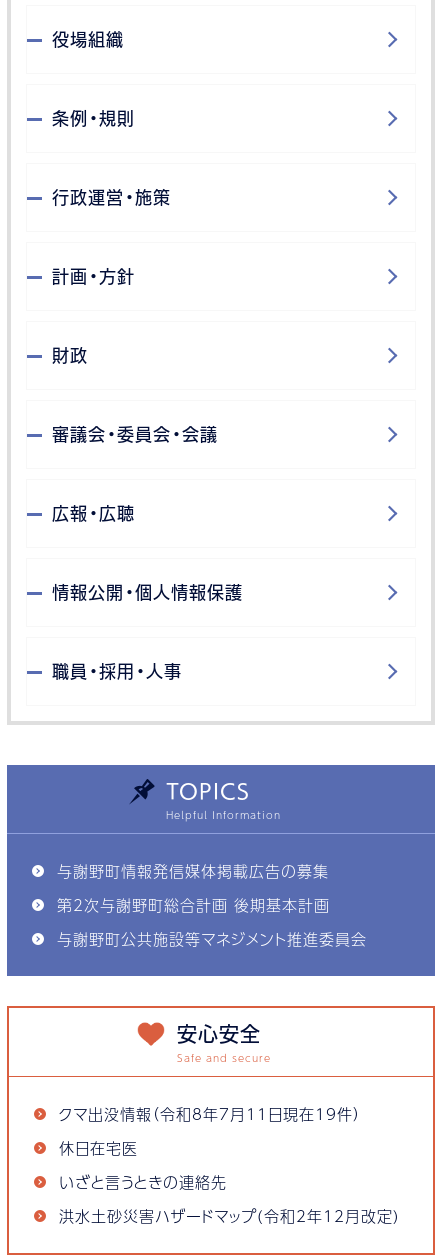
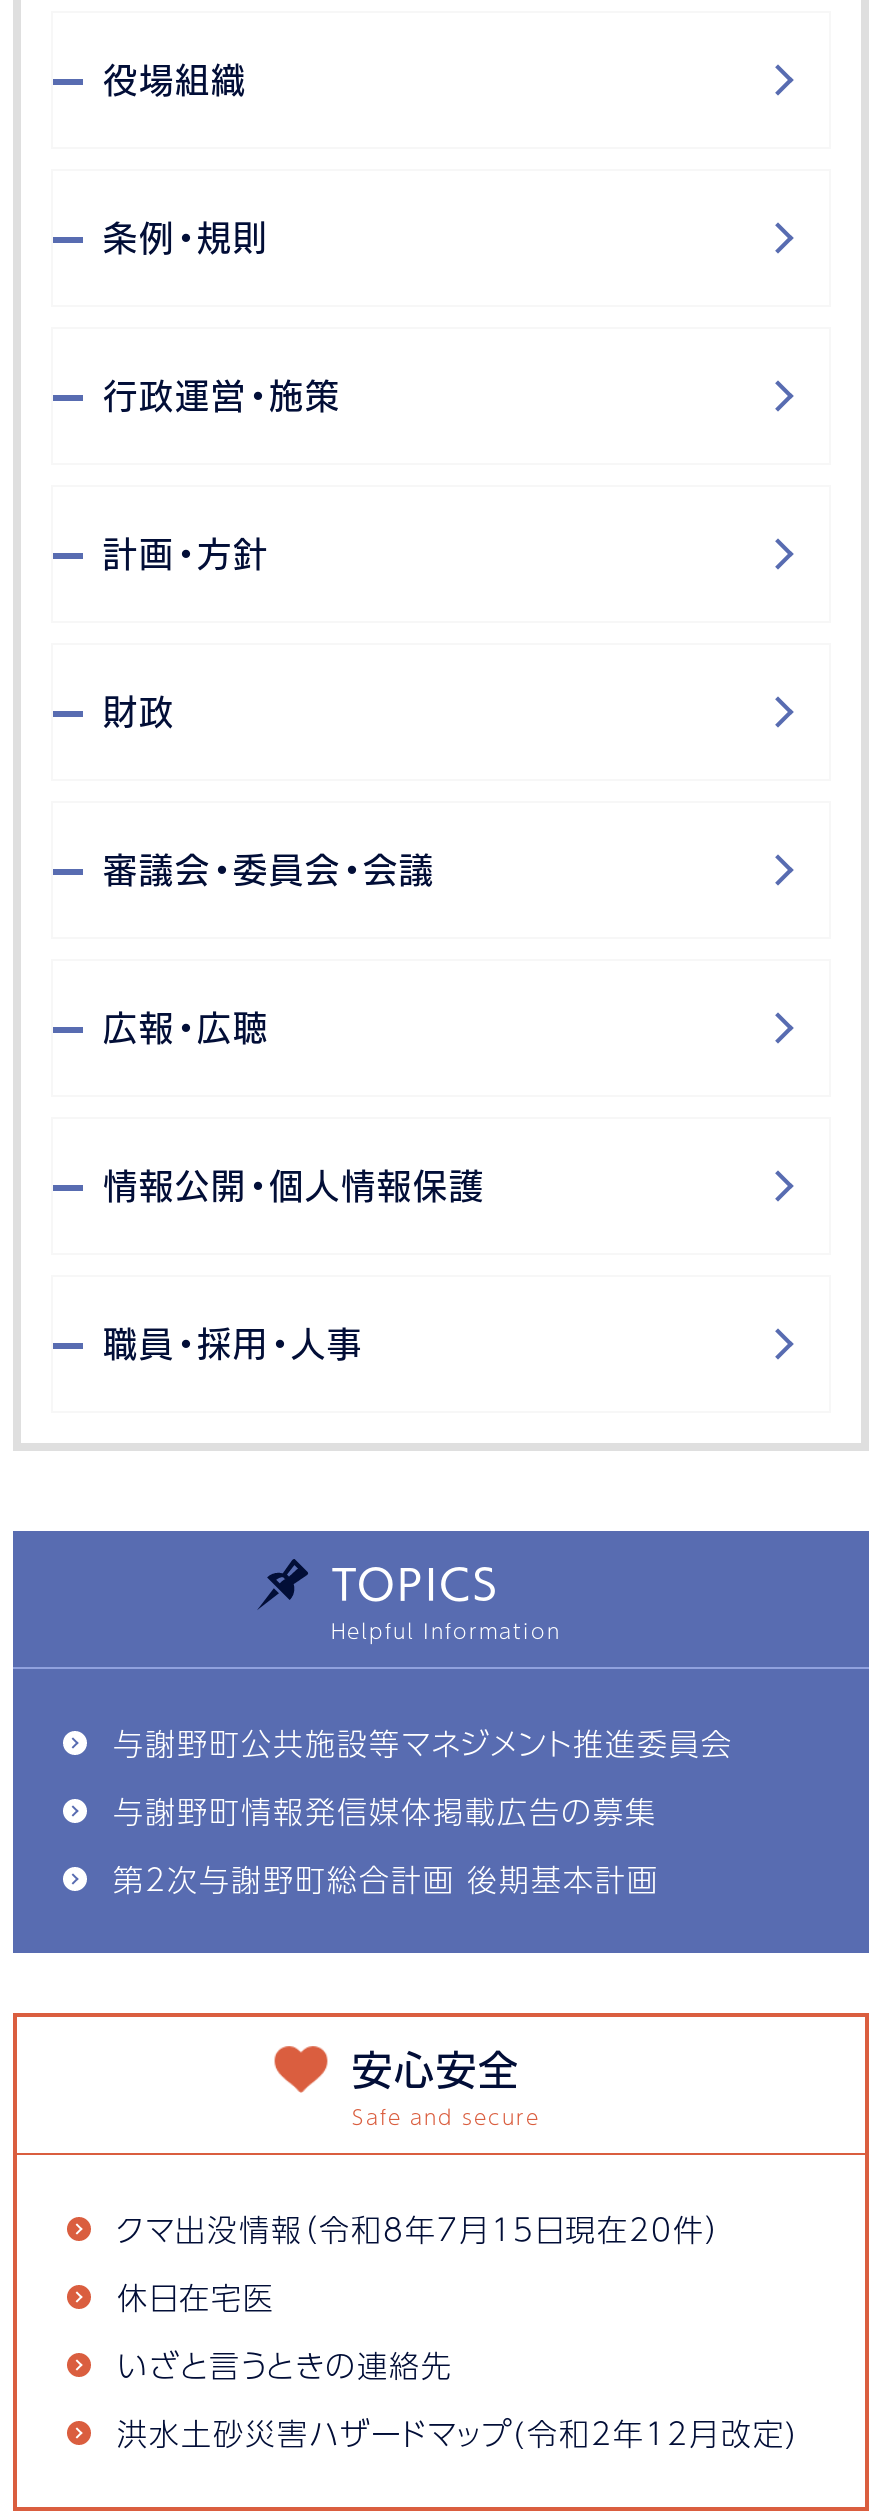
moved [57,859,330,916] -> [113,1788,659,1902]: 与謝野町情報発信媒体掲載広告の募集 | 第2次与謝野町総合計画 後期基本計画
moved [57,927,367,950] -> [113,1720,733,1766]: 与謝野町公共施設等マネジメント推進委員会
[59,1102,361,1125] クマ出没情報（令和8年7月11日現在19件） -> [117,2206,721,2252] クマ出没情報（令和8年7月15日現在20件）

